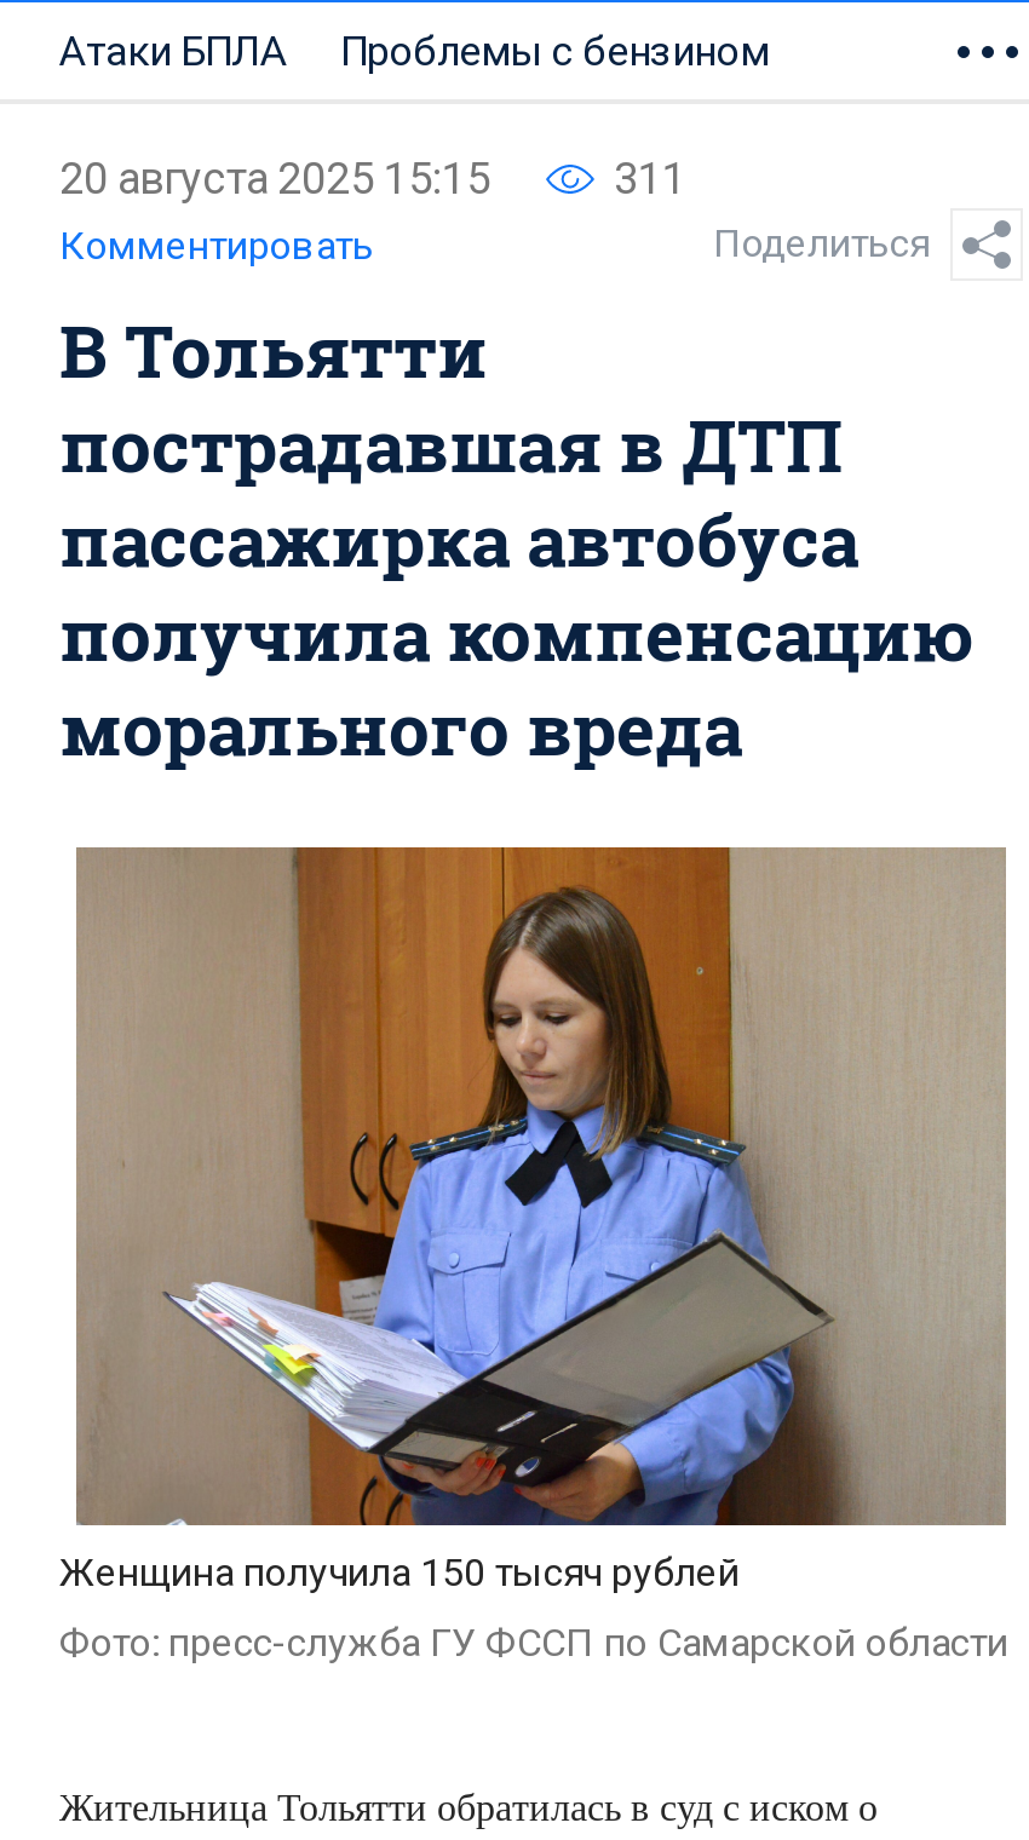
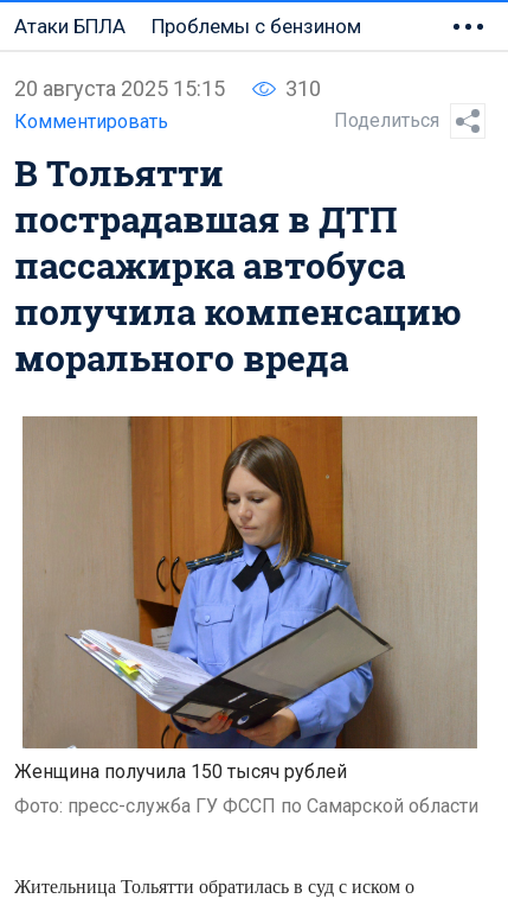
[614,153,686,203] 311 -> [285,76,321,101] 310

